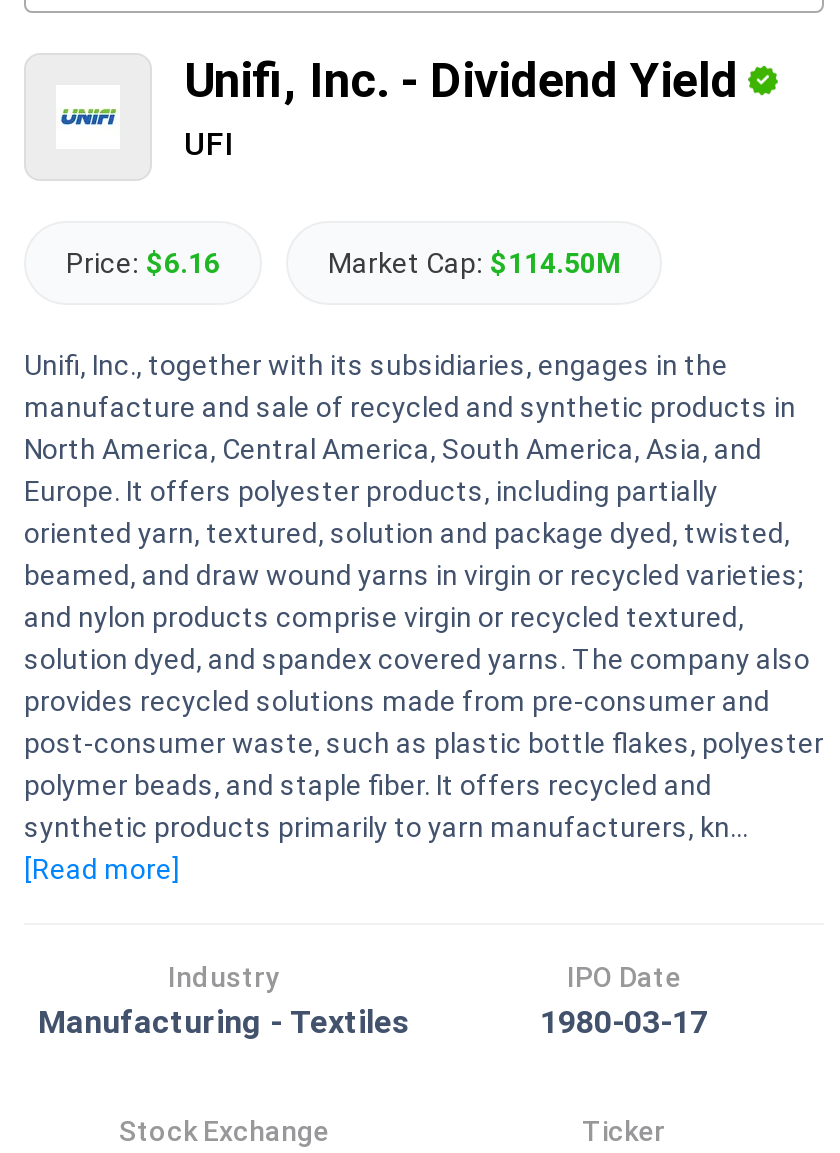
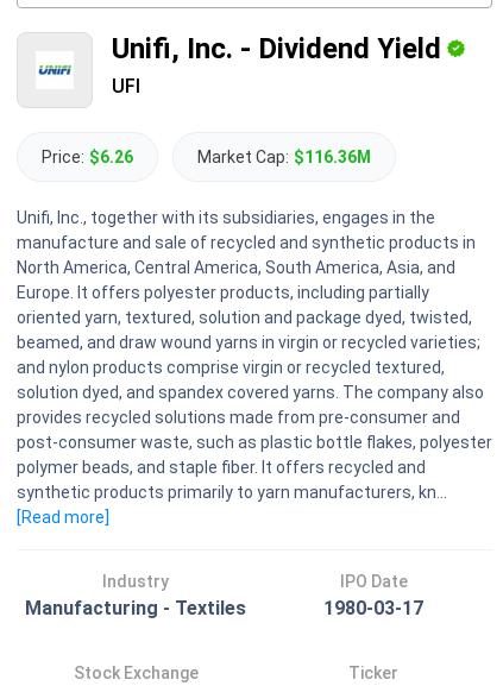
[66,247,220,279] Price: $6.16 -> [42,147,133,166] Price: $6.26
[328,247,620,279] Market Cap: $114.50M -> [197,147,371,166] Market Cap: $116.36M

